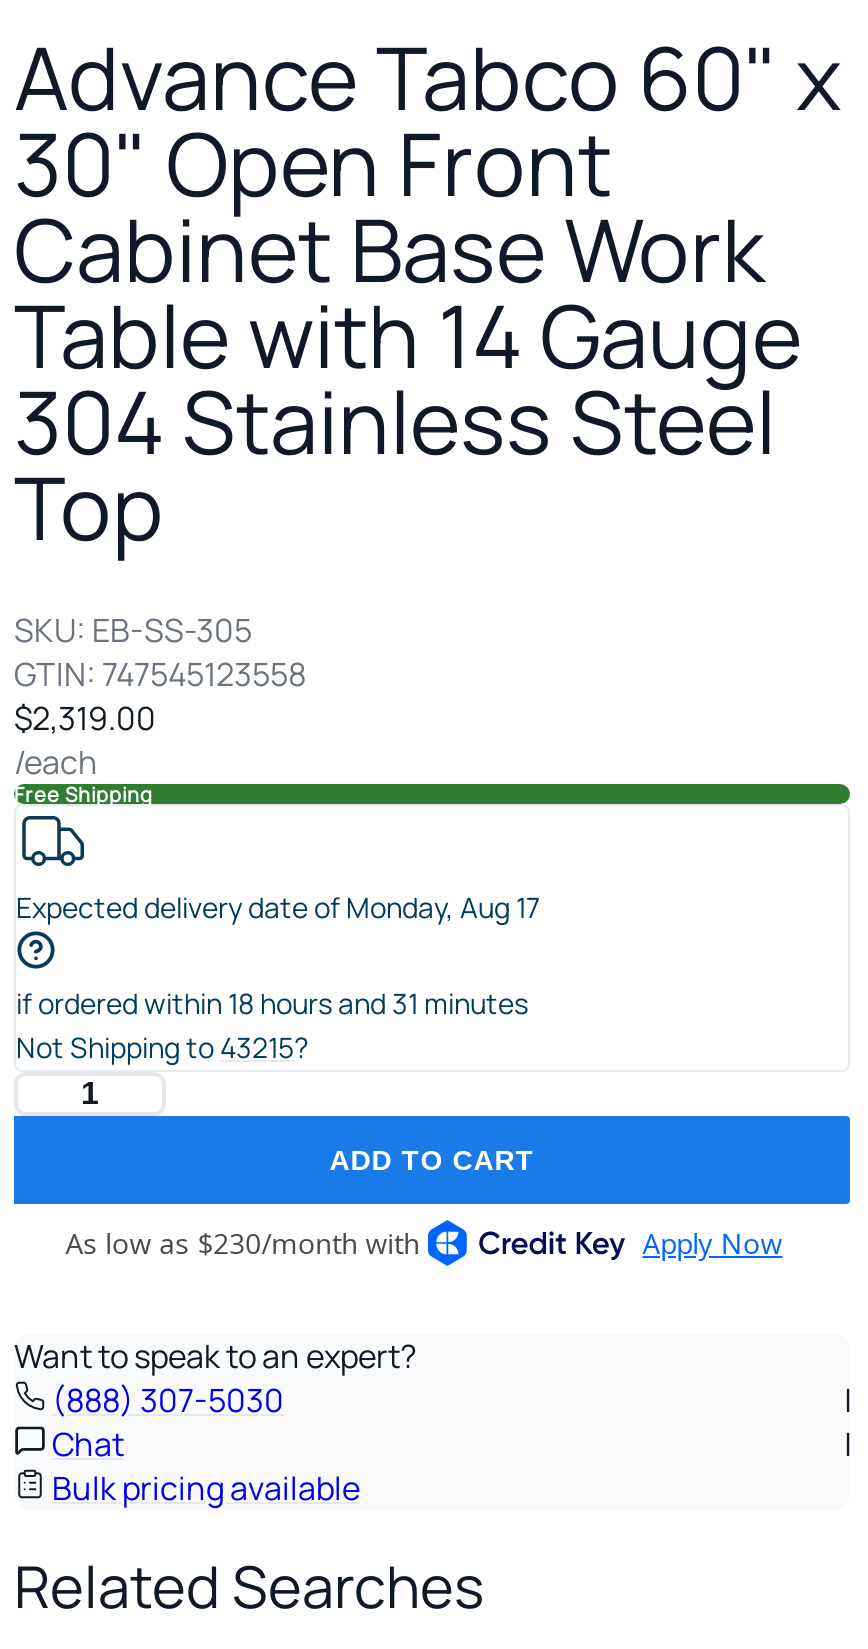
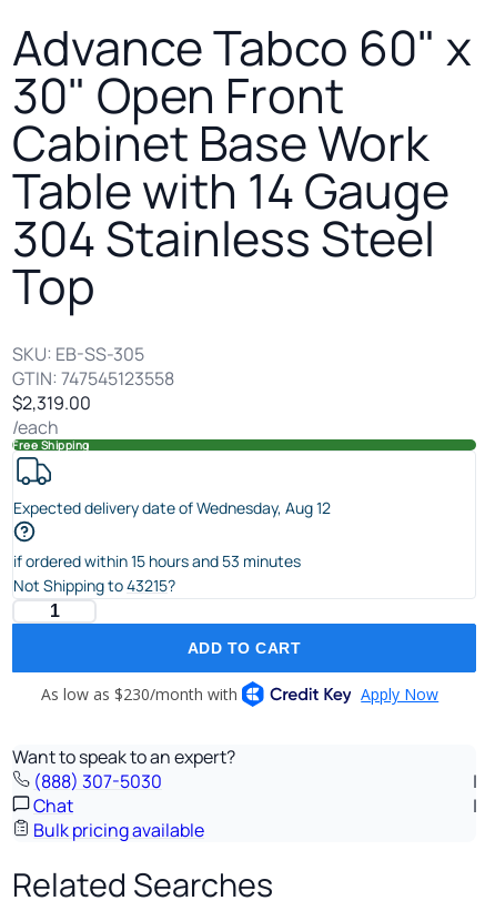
[16,888,540,926] Expected delivery date of Monday, Aug 17 -> [13,497,331,518] Expected delivery date of Wednesday, Aug 12
[16,984,528,1022] if ordered within 18 hours and 31 minutes -> [13,550,301,571] if ordered within 15 hours and 53 minutes

